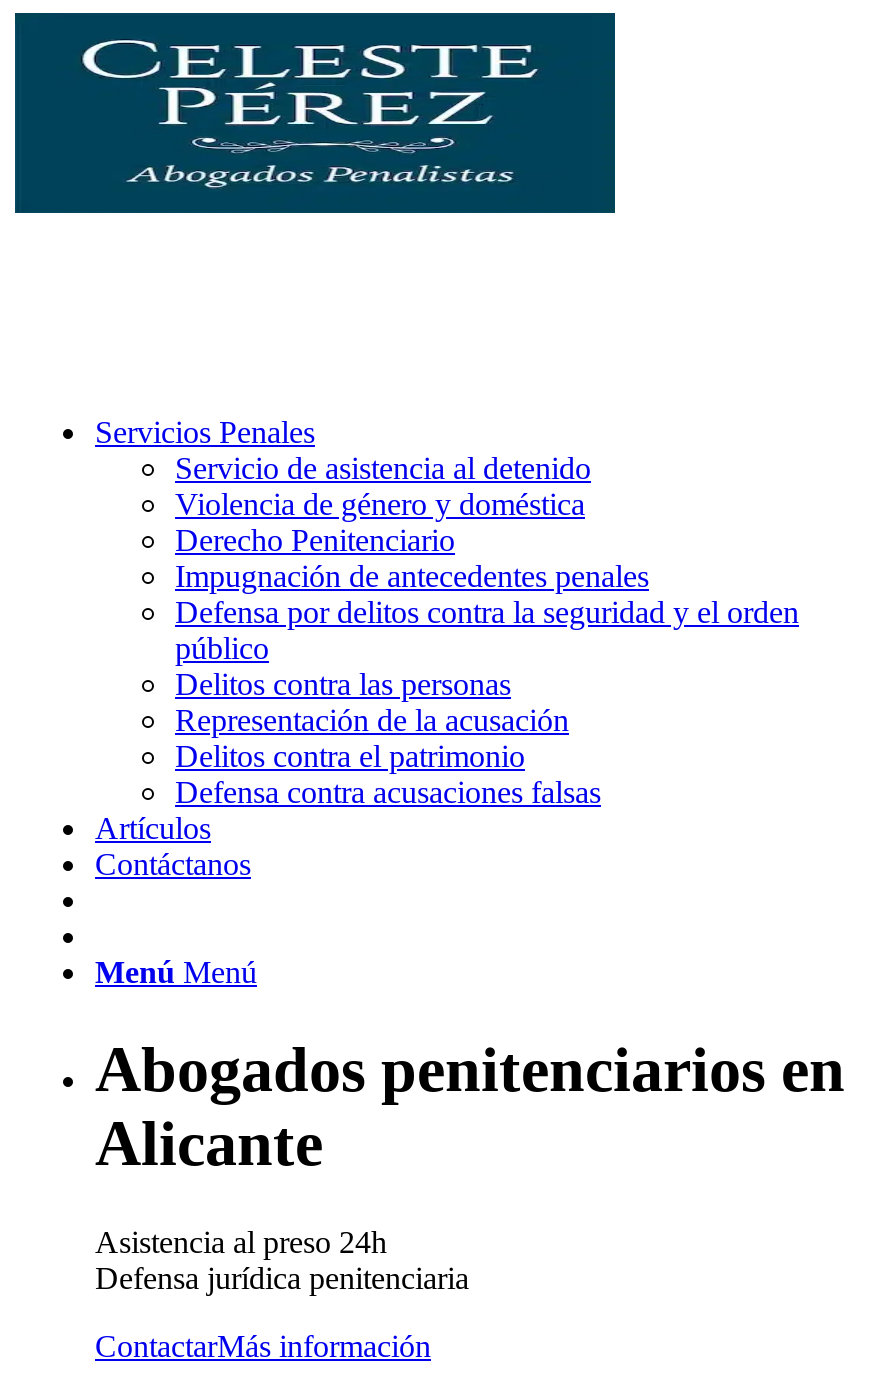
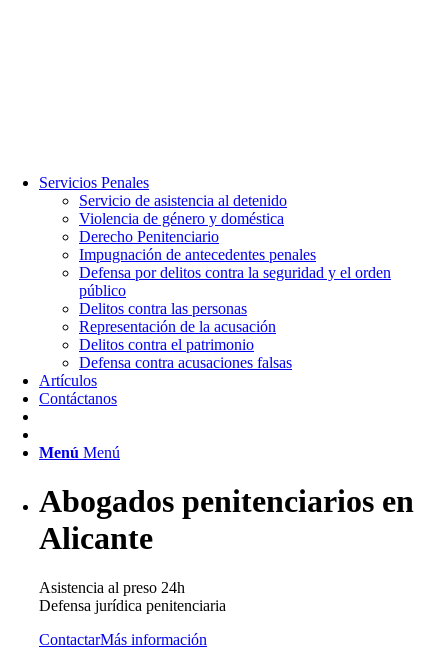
[13,11,617,215] [image] -> none

